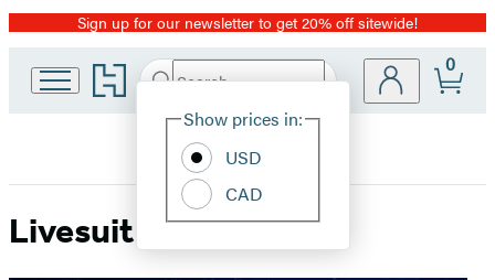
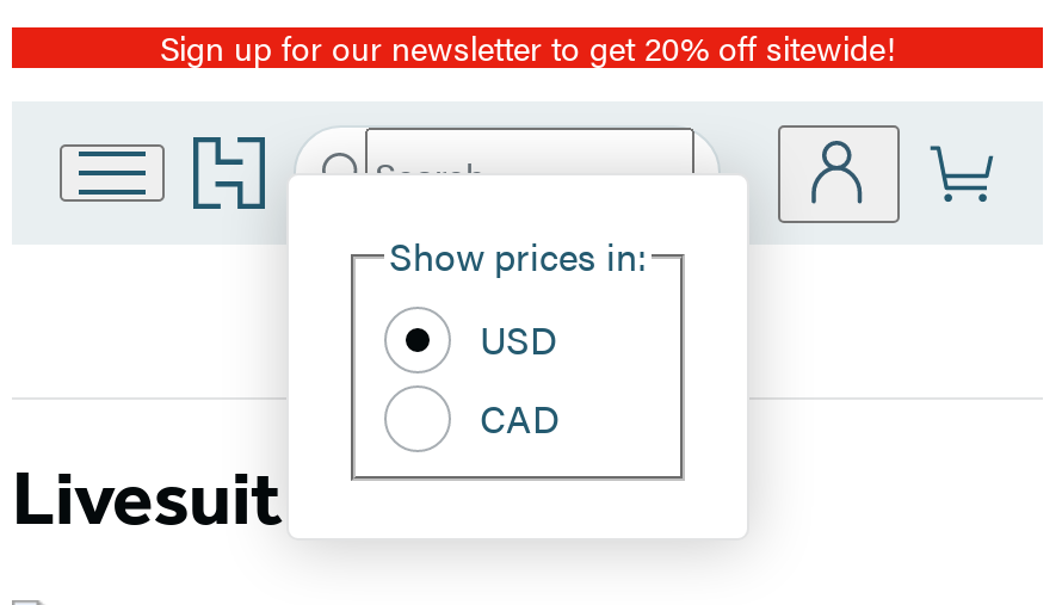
[445,50,455,76] 0 -> none

